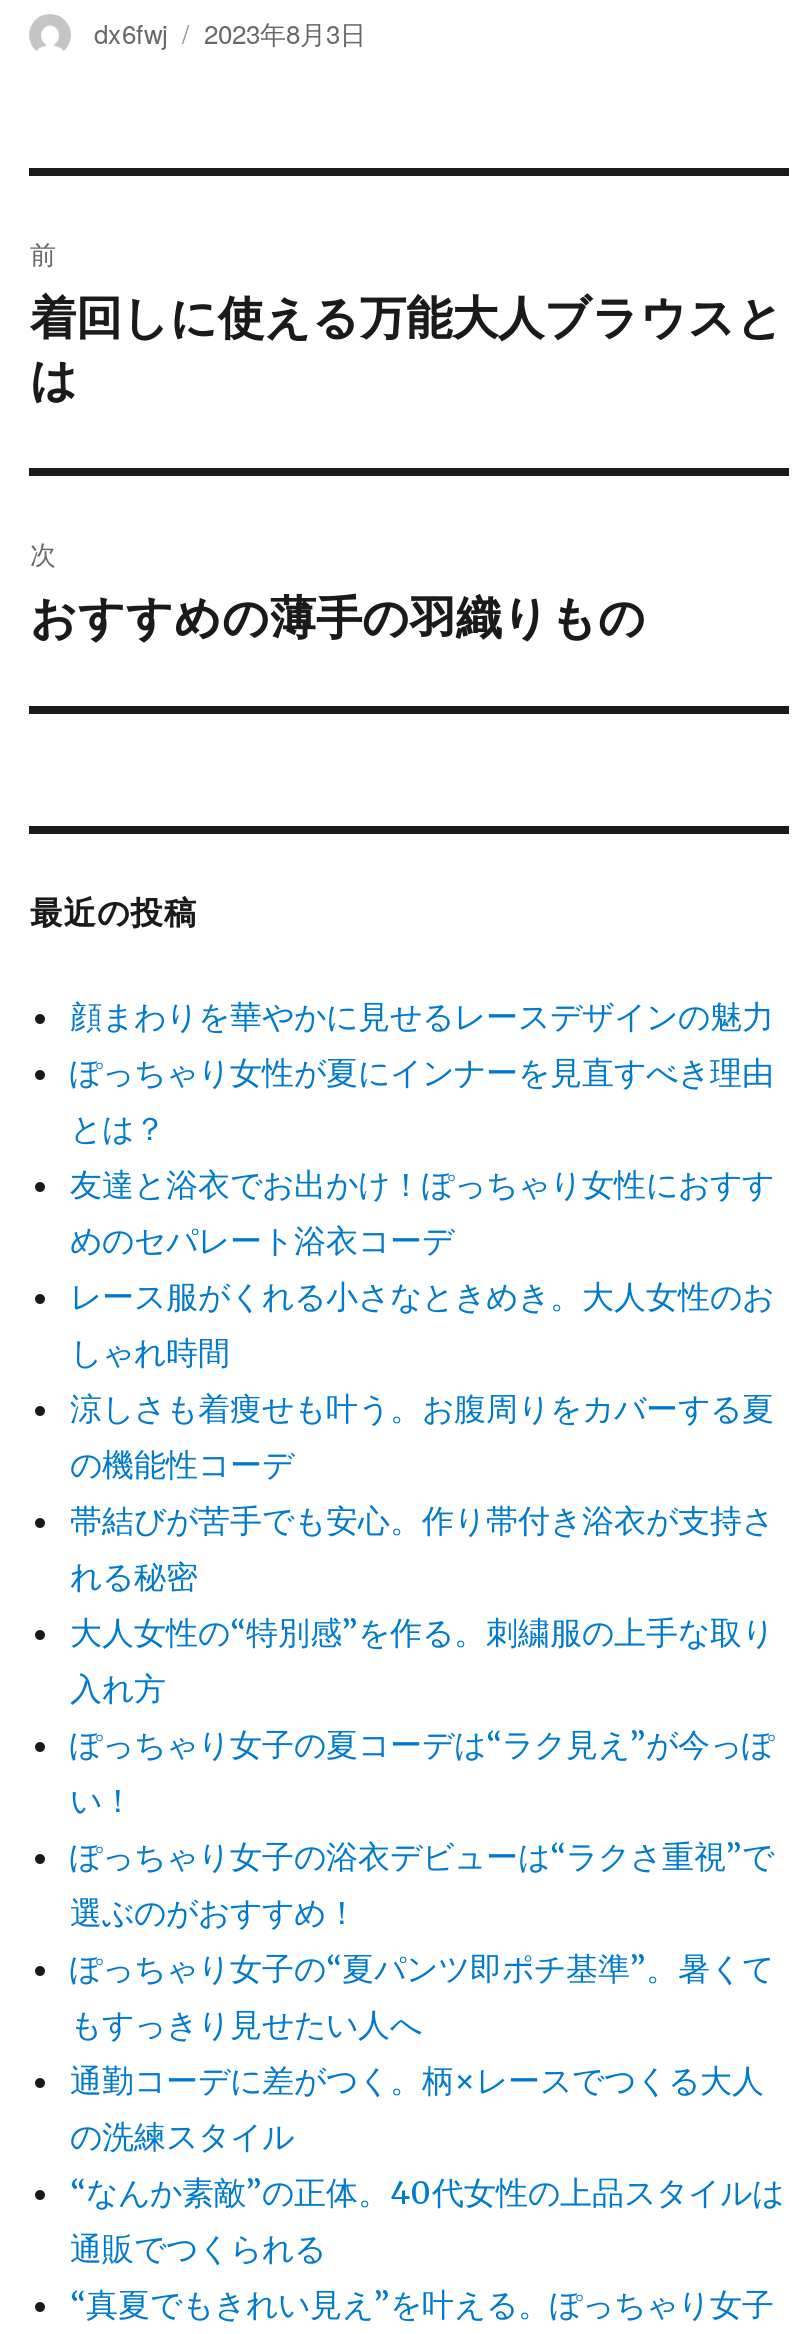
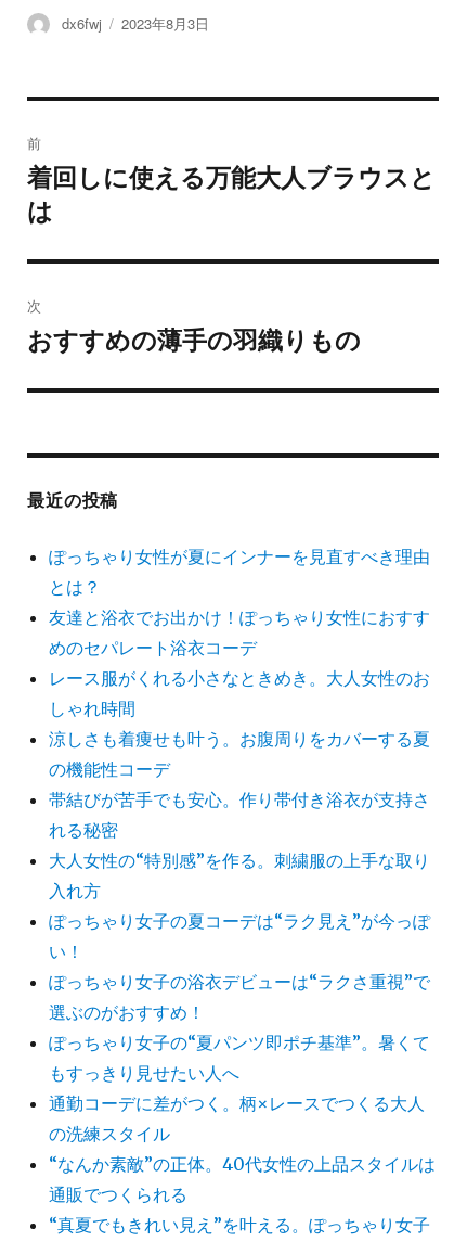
[70,996,774,1036] 顔まわりを華やかに見せるレースデザインの魅力 -> none

